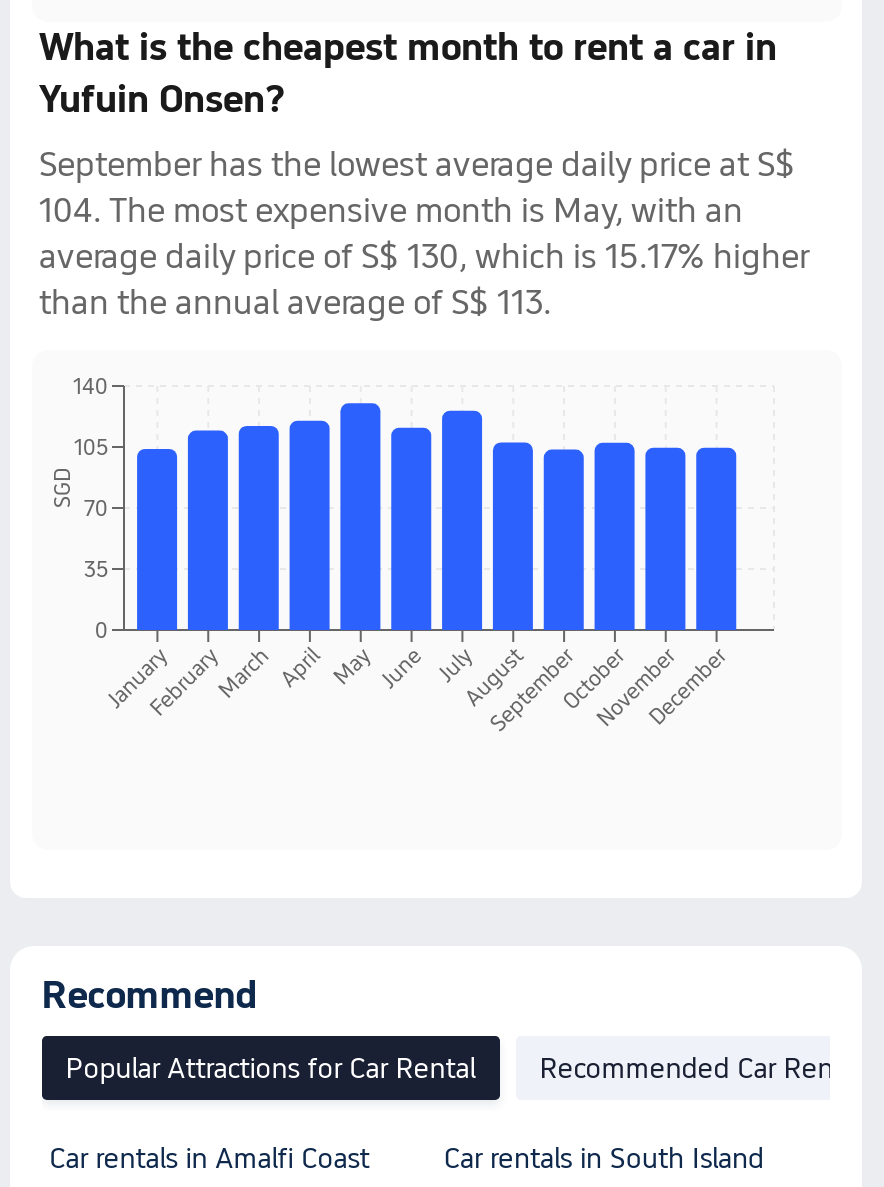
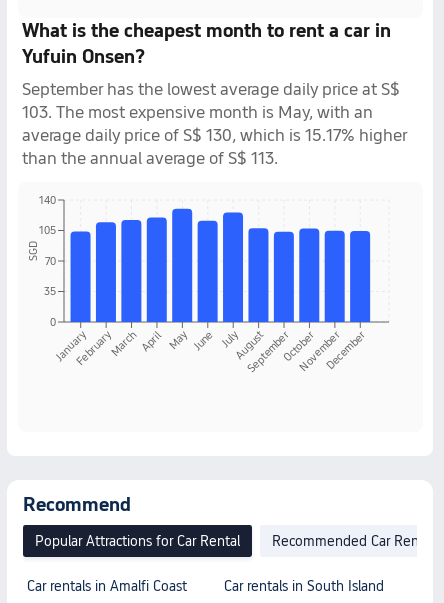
[39,190,743,230] 104. The most expensive month is May, with an -> [21,102,372,122] 103. The most expensive month is May, with an

